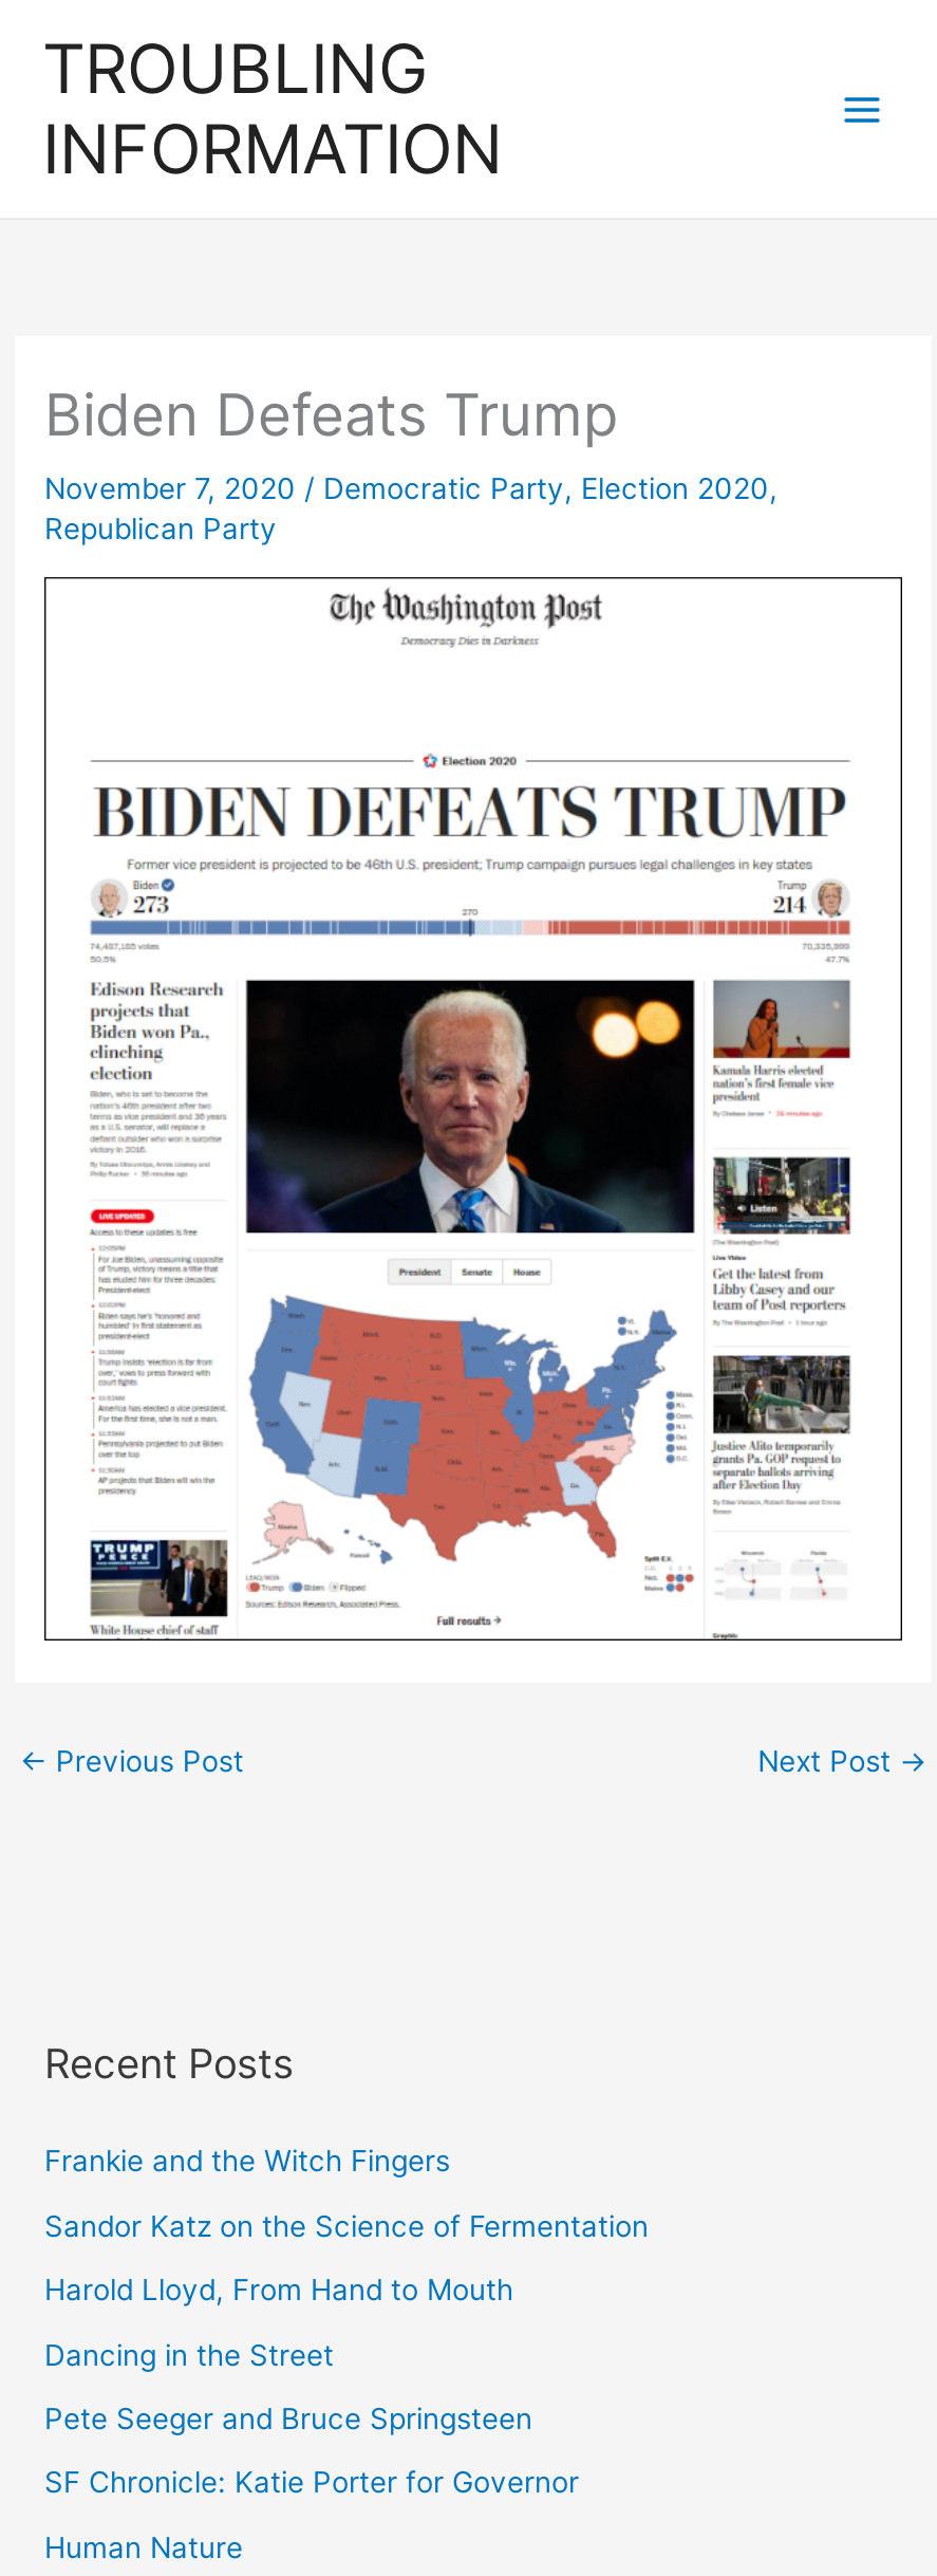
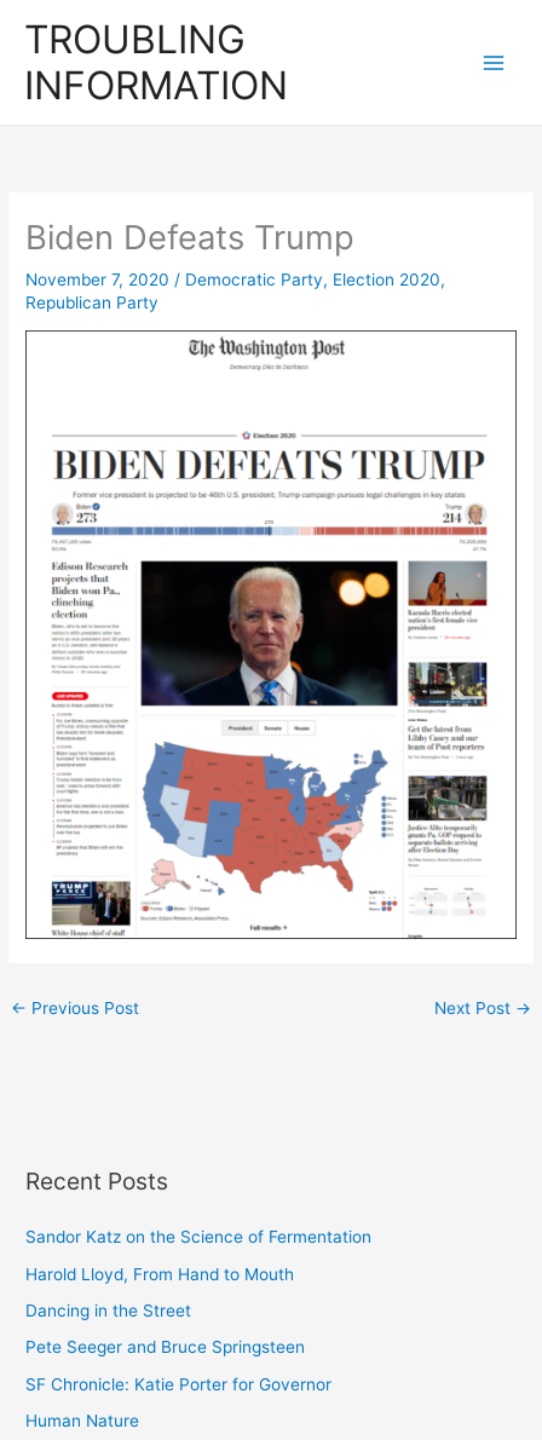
[44,2145,450,2178] Frankie and the Witch Fingers -> none

